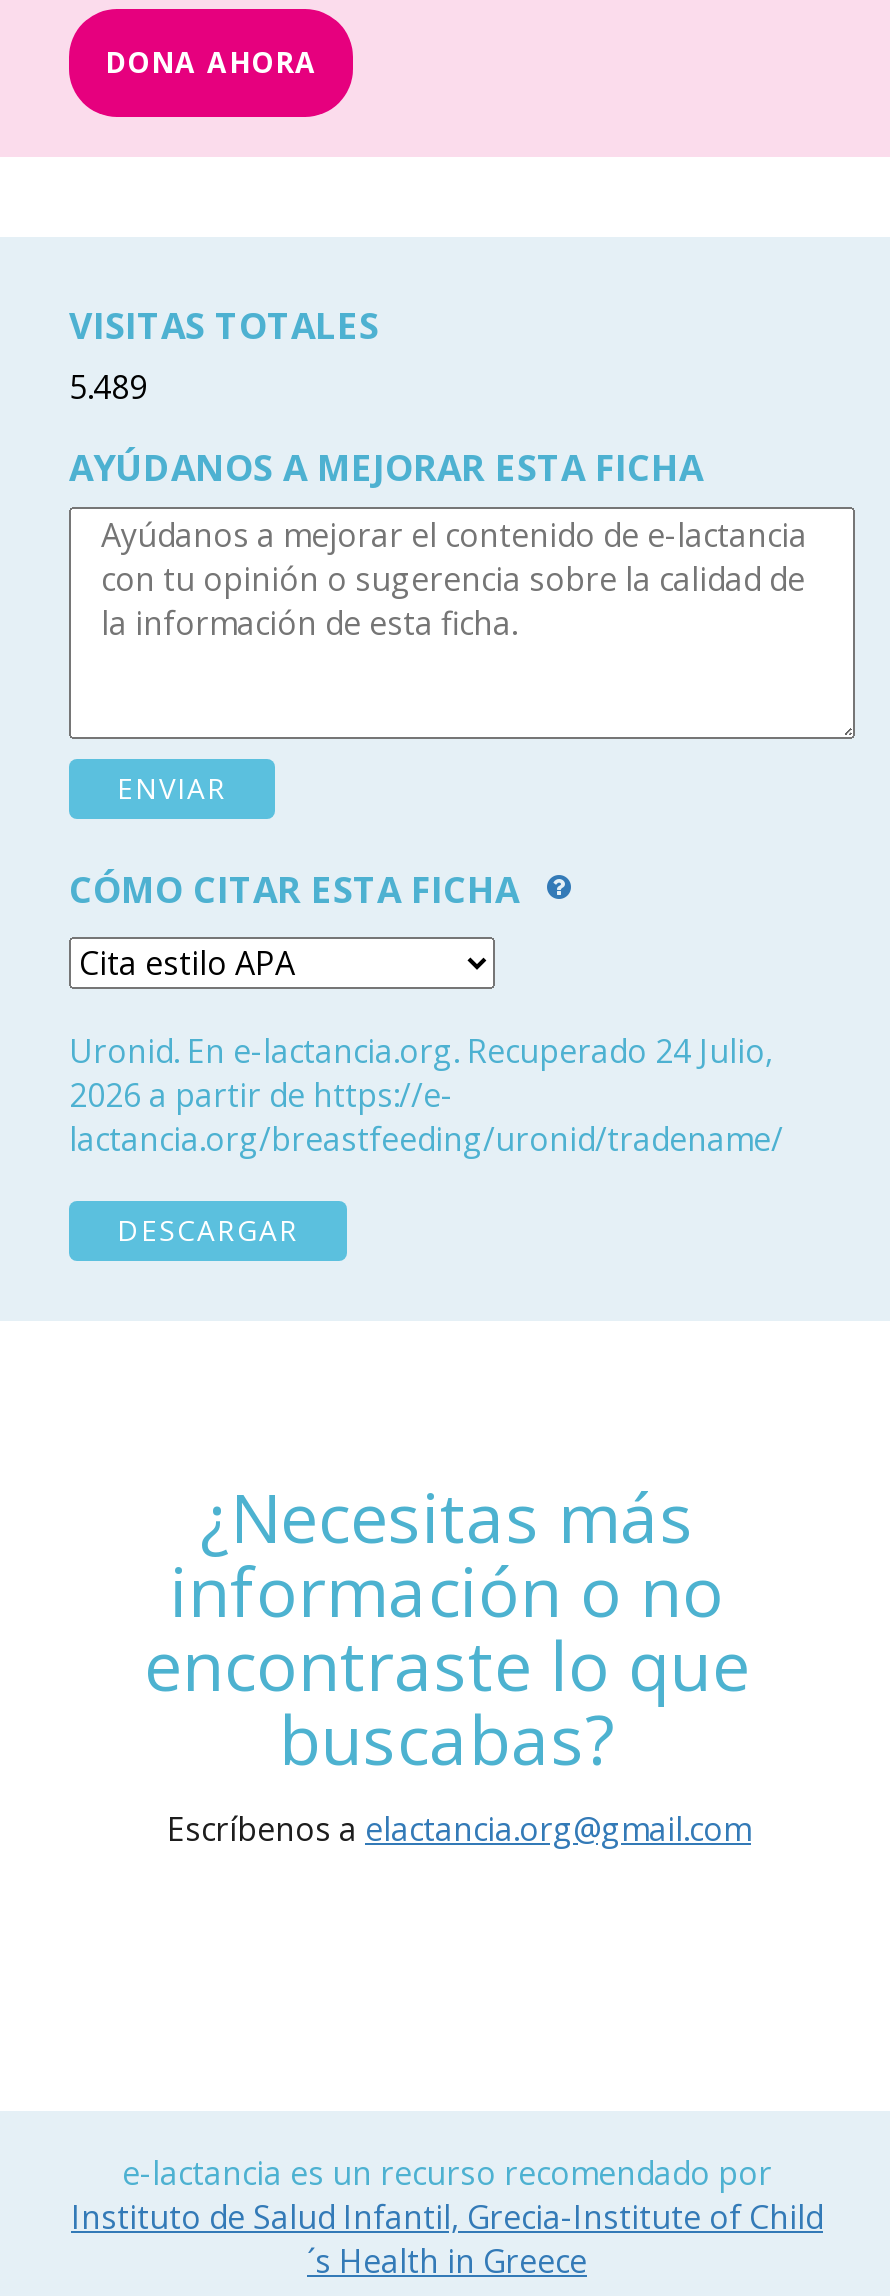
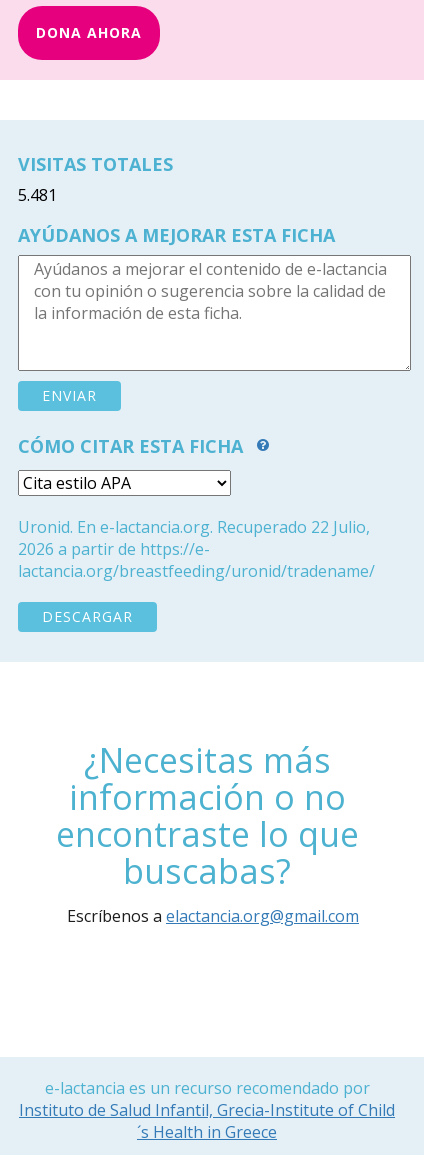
[69,365,147,409] 5.489 -> [18,184,57,206] 5.481
[69,1029,773,1073] Uronid. En e-lactancia.org. Recuperado 24 Julio, -> [18,516,370,538] Uronid. En e-lactancia.org. Recuperado 22 Julio,

